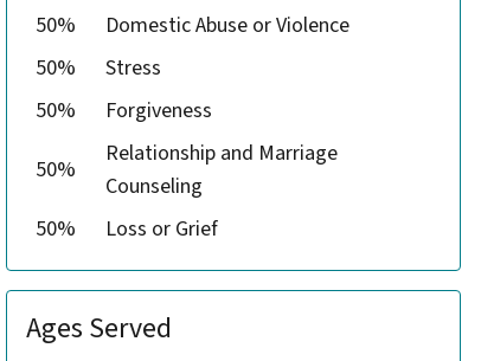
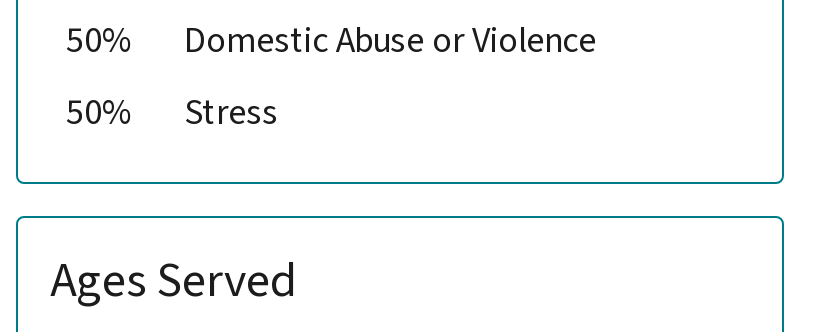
[36,96,212,184] 50% | Forgiveness | 50% -> none
[36,138,338,244] Relationship and Marriage | Counseling | 50% | Loss or Grief -> none

